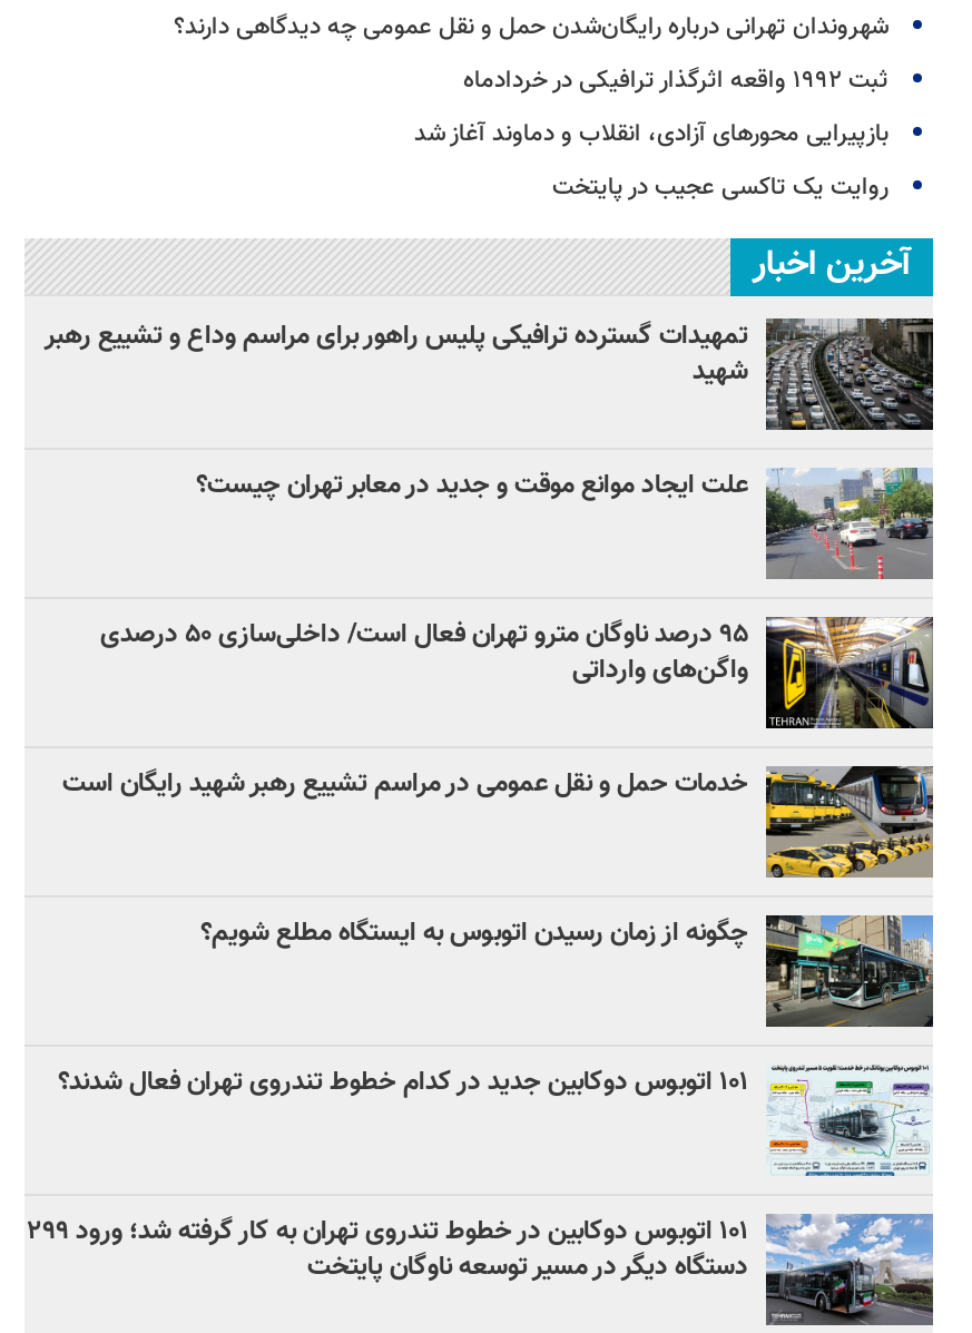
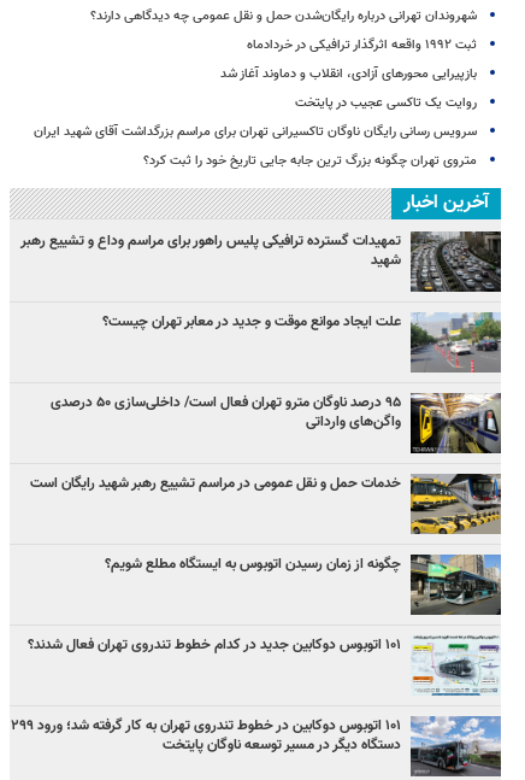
none -> [34,122,477,172] سرویس رسانی رایگان ناوگان تاکسیرانی تهران برای مراسم بزرگداشت آقای شهید ایران | متروی تهران چگونه بزرگ ترین جابه جایی تاریخ خود را ثبت کرد؟

